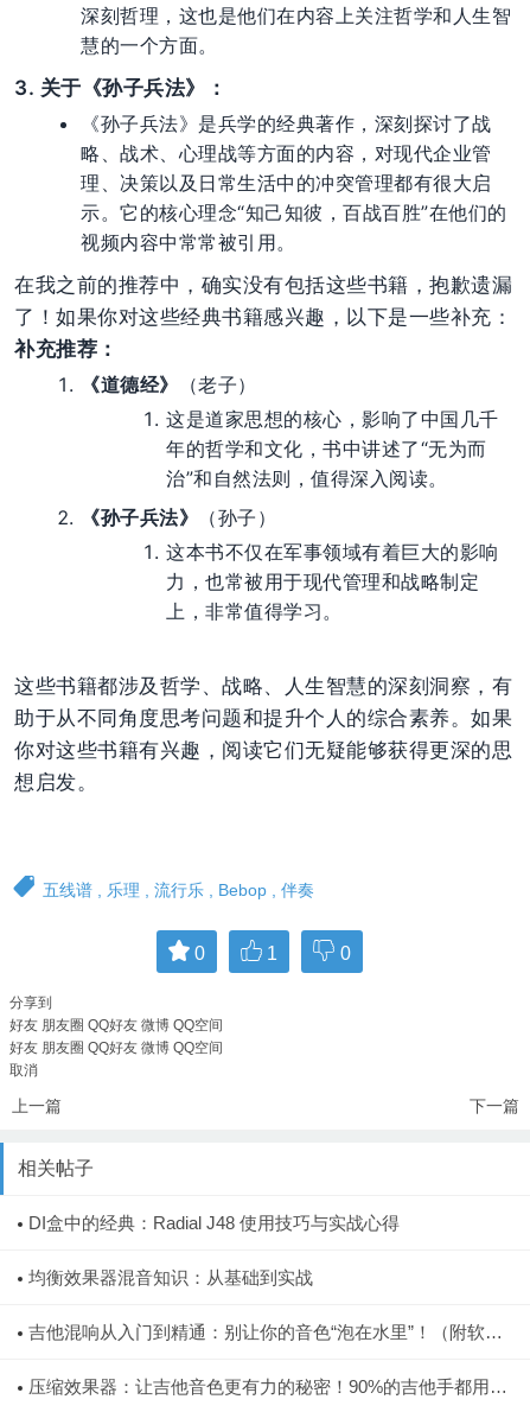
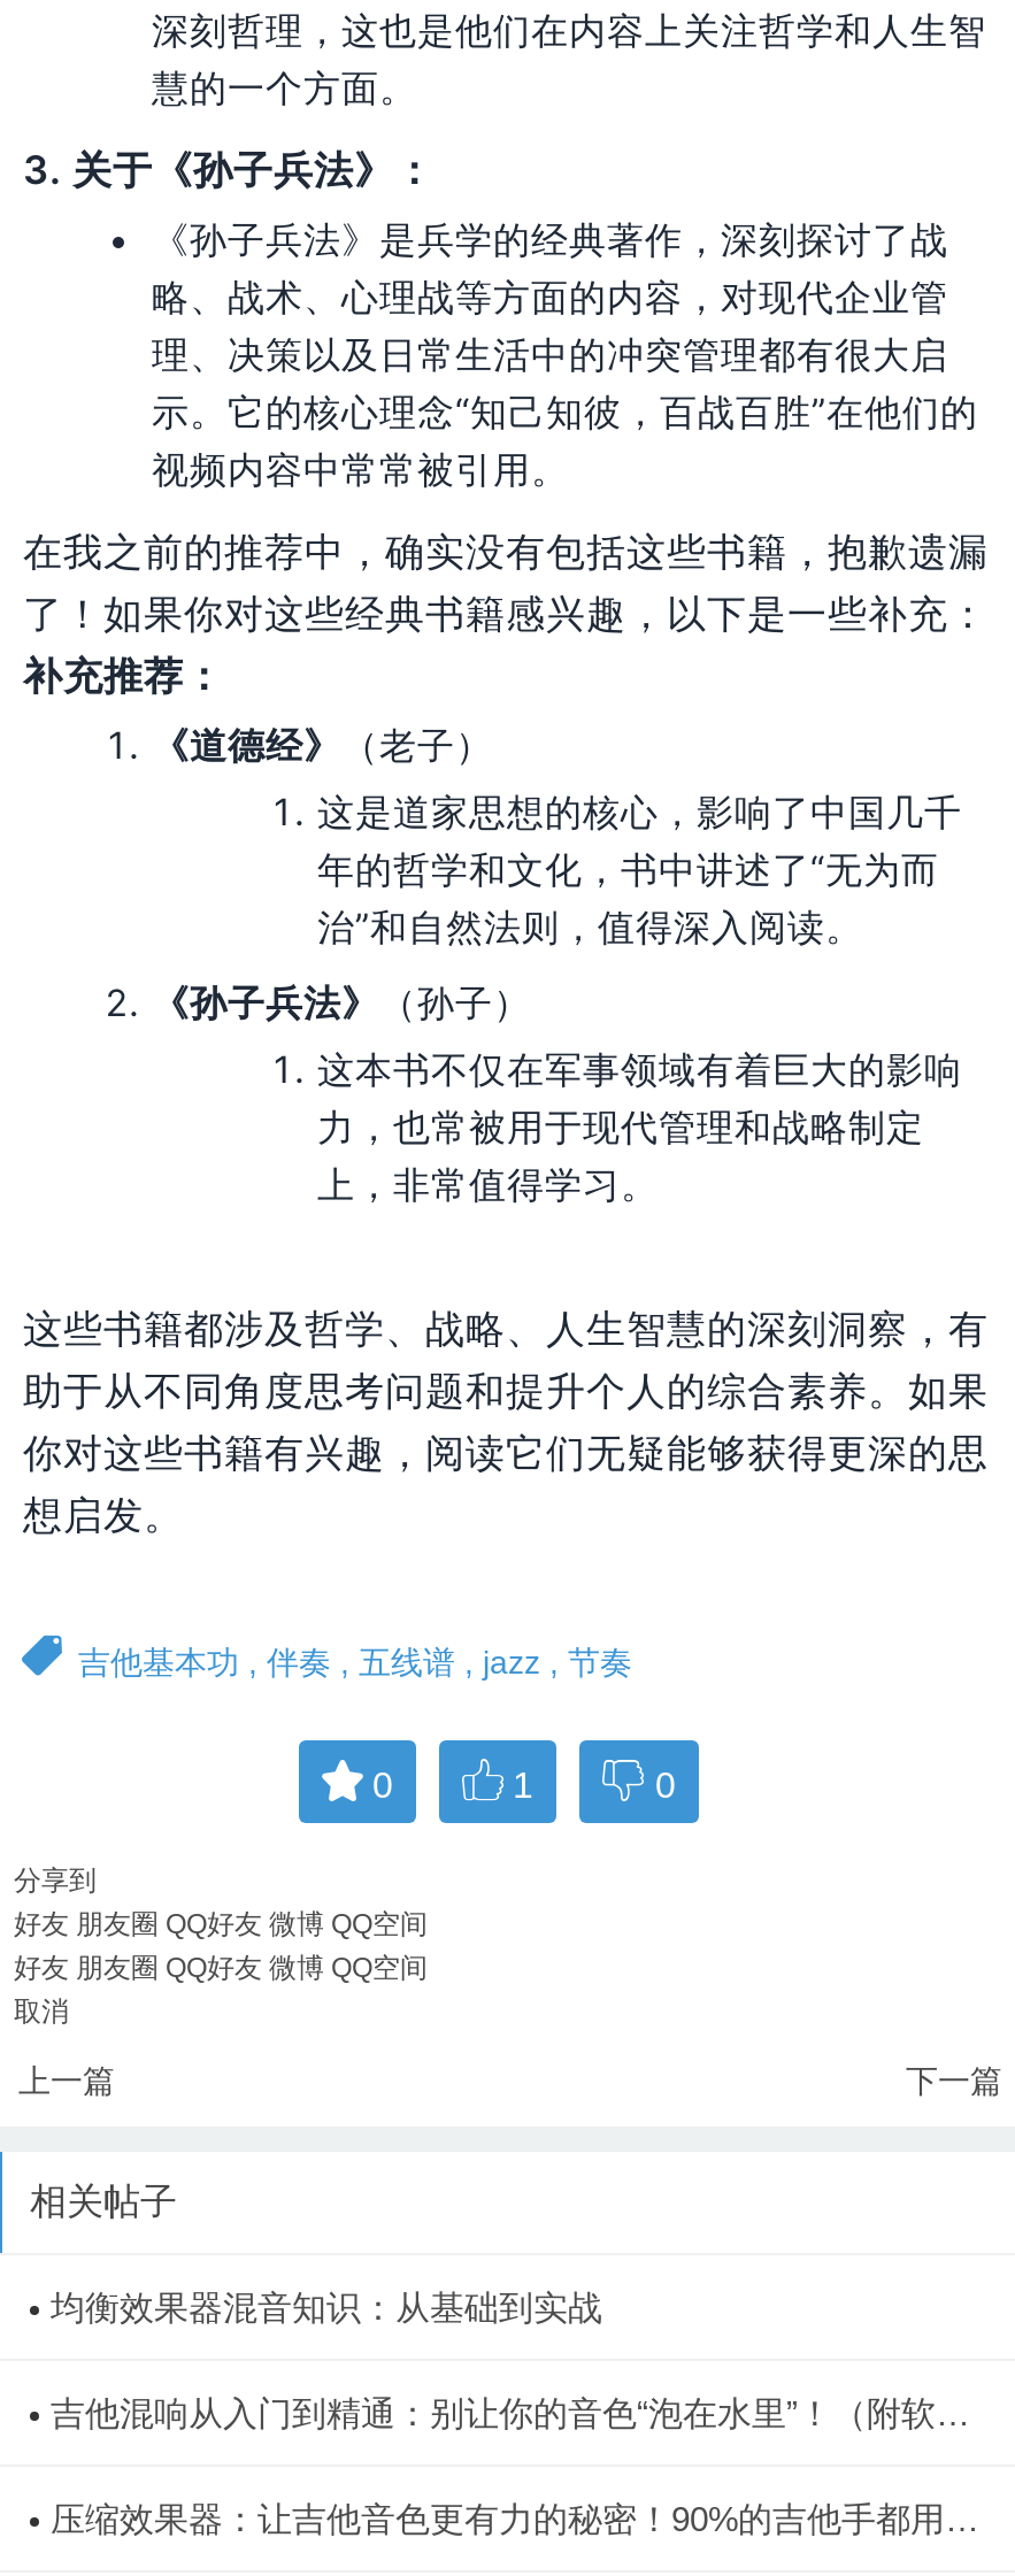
[43,880,314,899] 五线谱,乐理,流行乐, Bebop,伴奏 -> [78,1644,632,1681] 吉他基本功,伴奏,五线谱, jazz,节奏
[28,1213,400,1233] DI盒中的经典：Radial J48 使用技巧与实战心得 -> none

